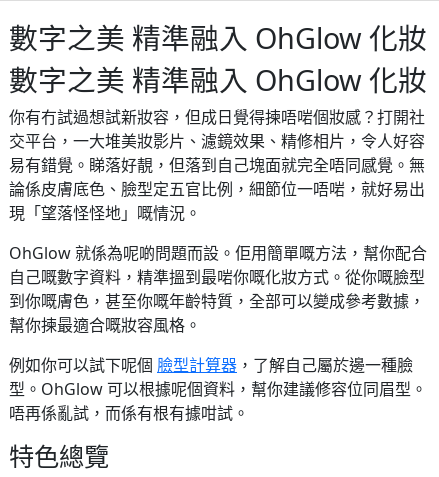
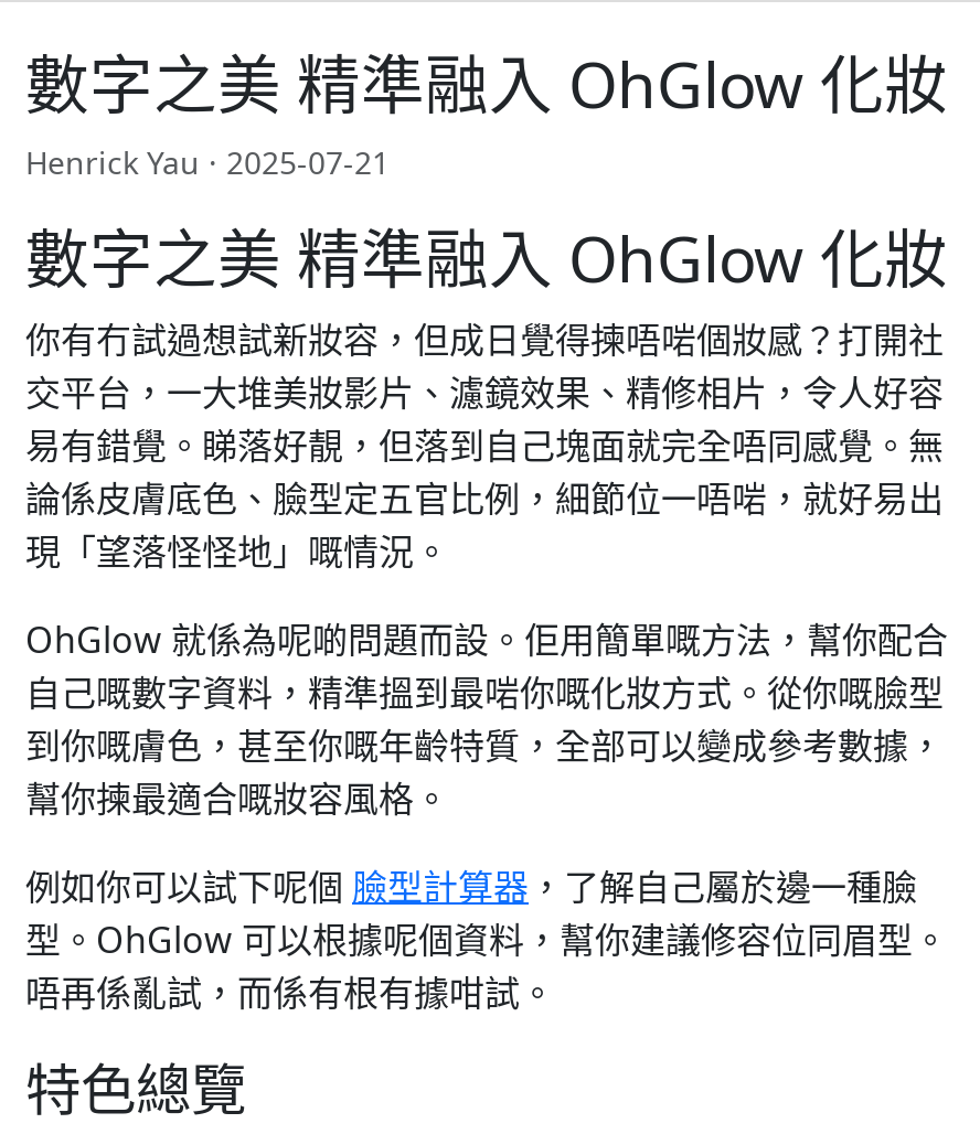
none -> [25,141,390,183] Henrick Yau · 2025-07-21

